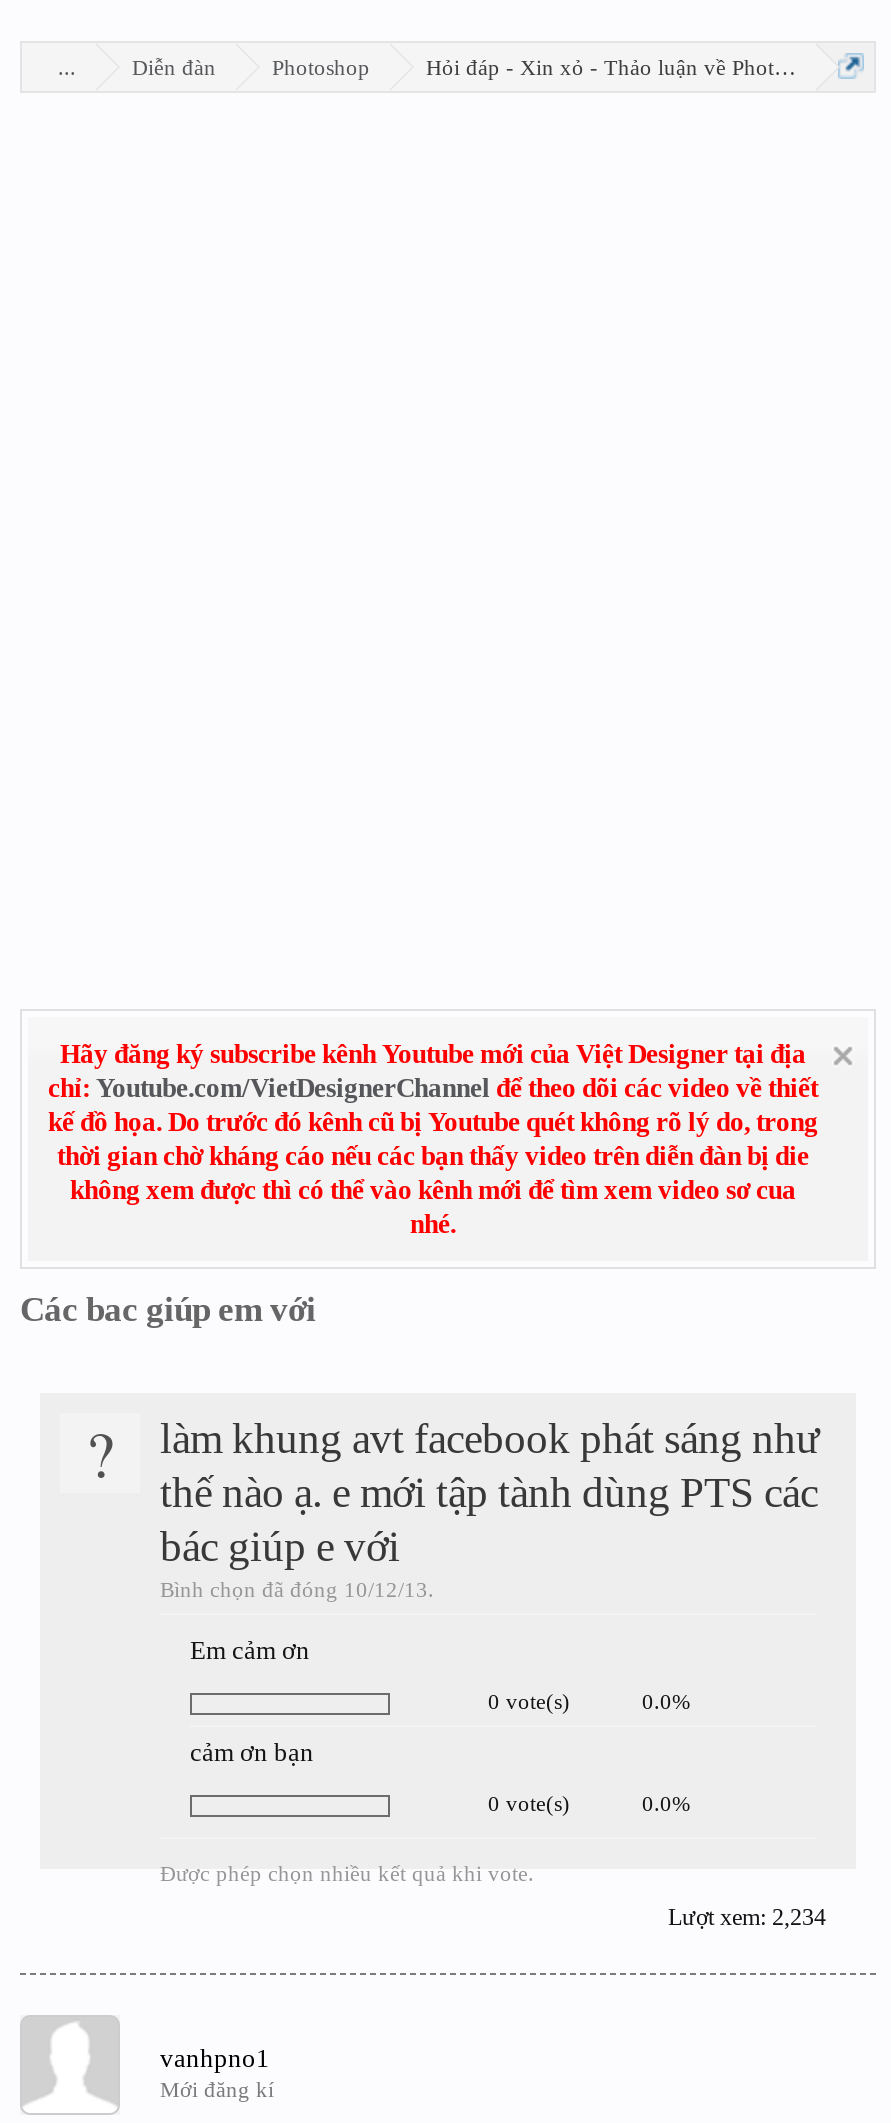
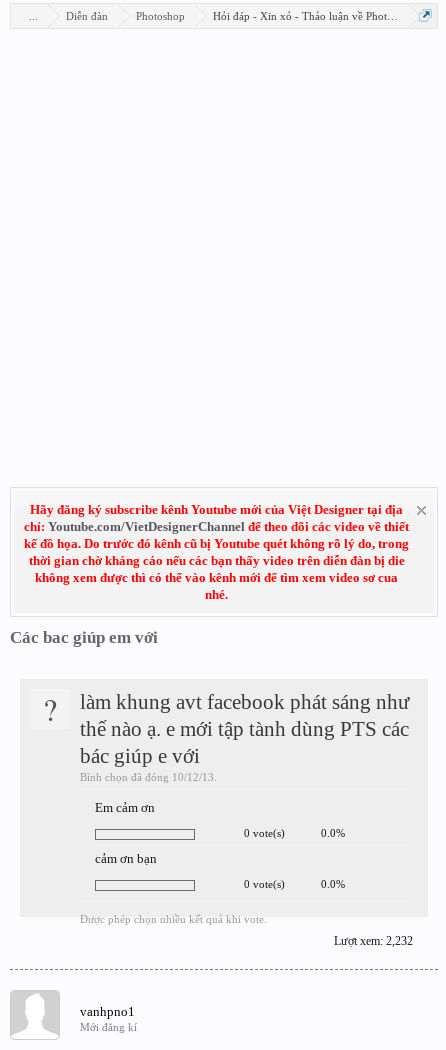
[668,1903,826,1931] Lượt xem: 2,234 -> [334,934,413,948] Lượt xem: 2,232

